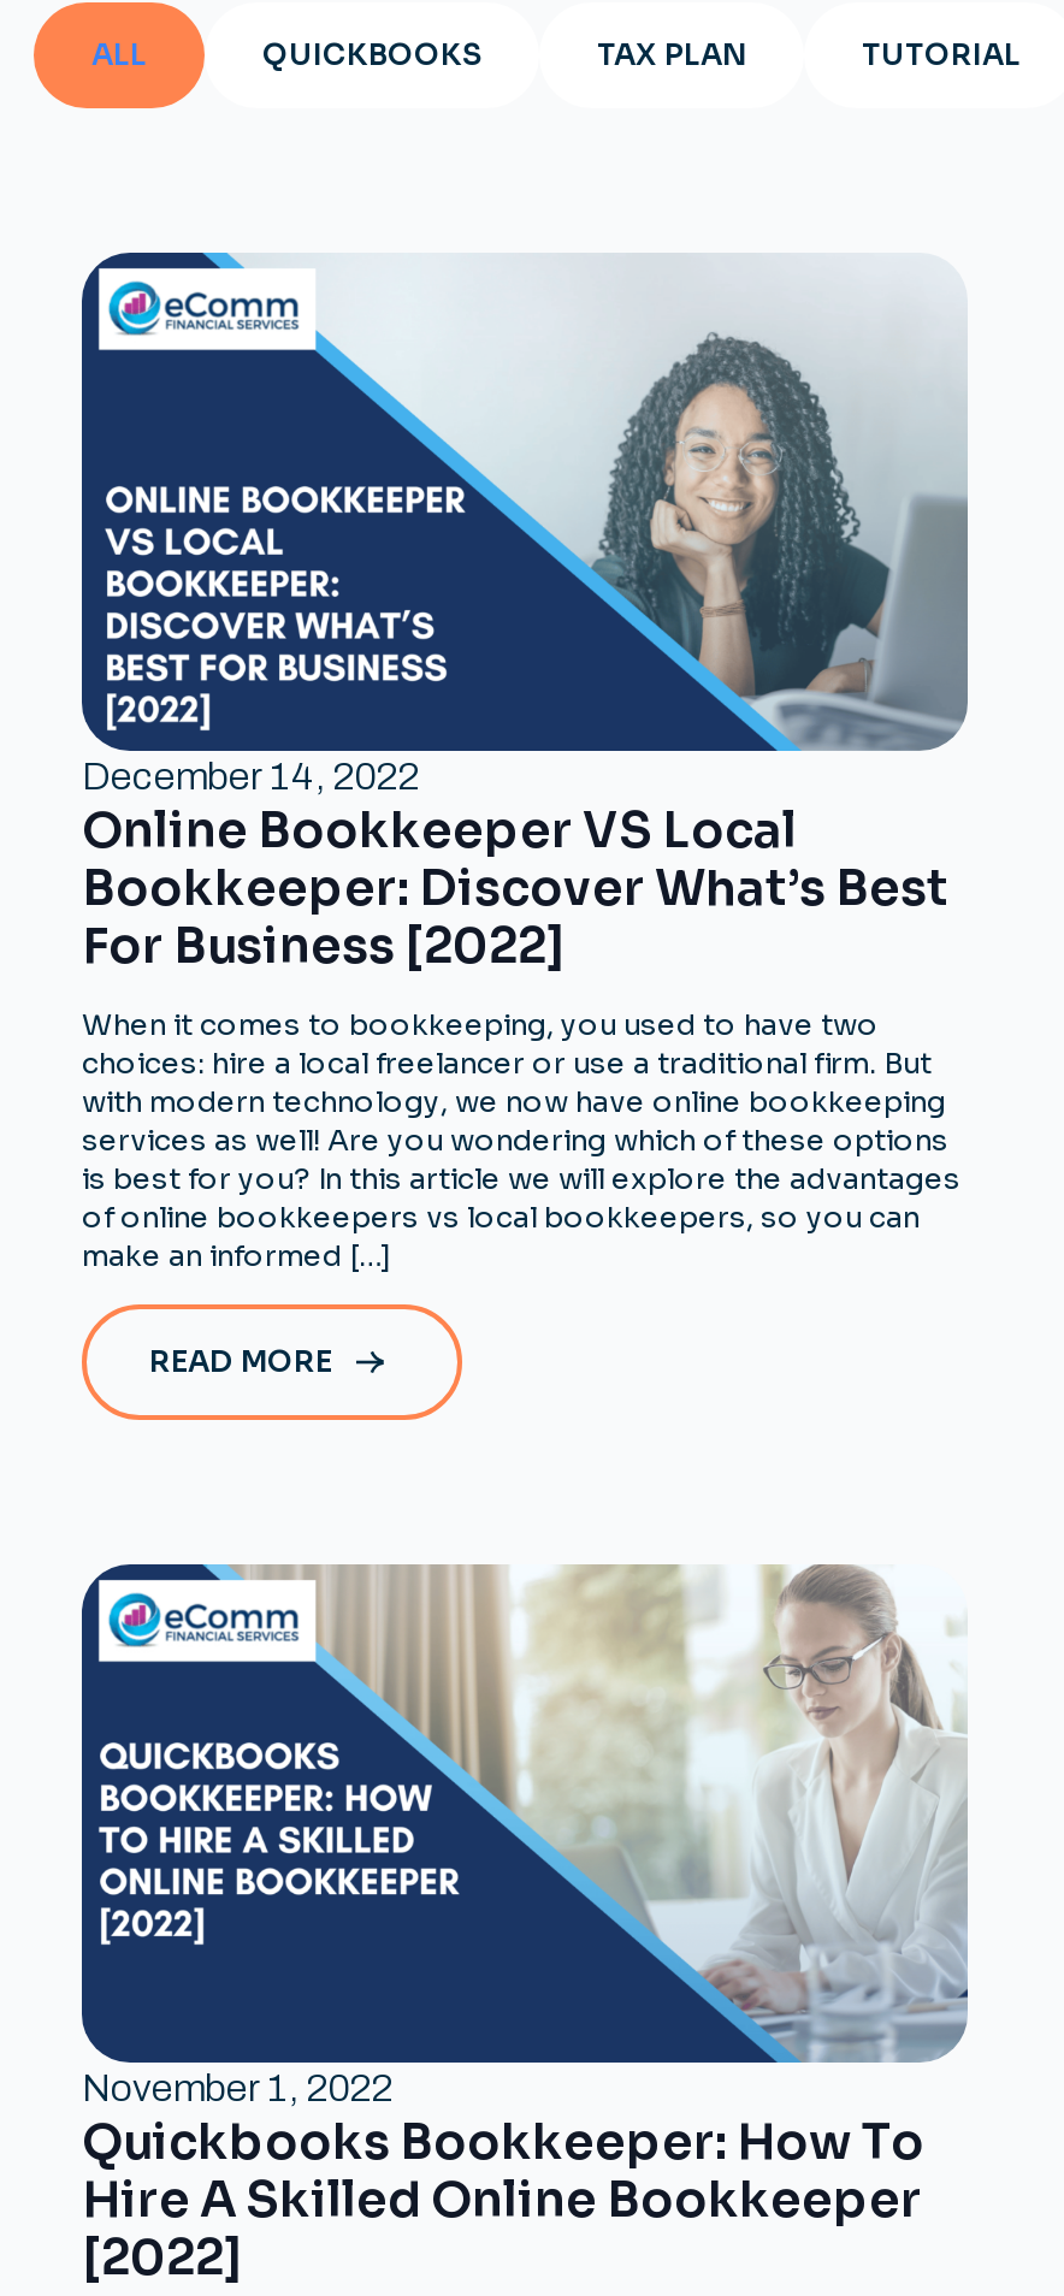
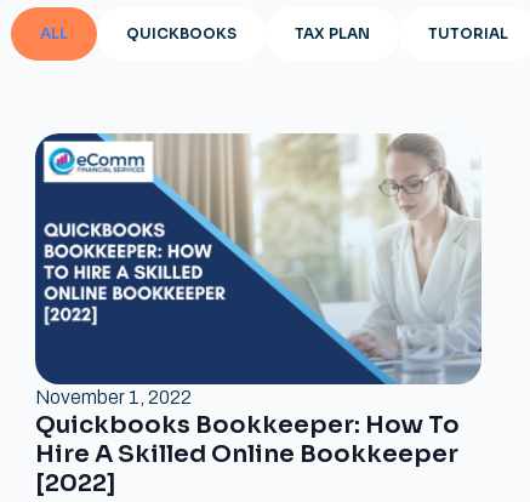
[82,255,968,1379] [image] | December 14, 2022 | Online Bookkeeper VS Local | Bookkeeper: Discover What’s Best | For Business [2022] | When it comes to bookkeeping, you used to have two | choices: hire a local freelancer or use a traditional firm. But | with modern technology, we now have online bookkeeping | services as well! Are you wondering which of these options | is best for you? In this article we will explore the advantages | of online bookkeepers vs local bookkeepers, so you can | make an informed […] | READ MORE -> none

